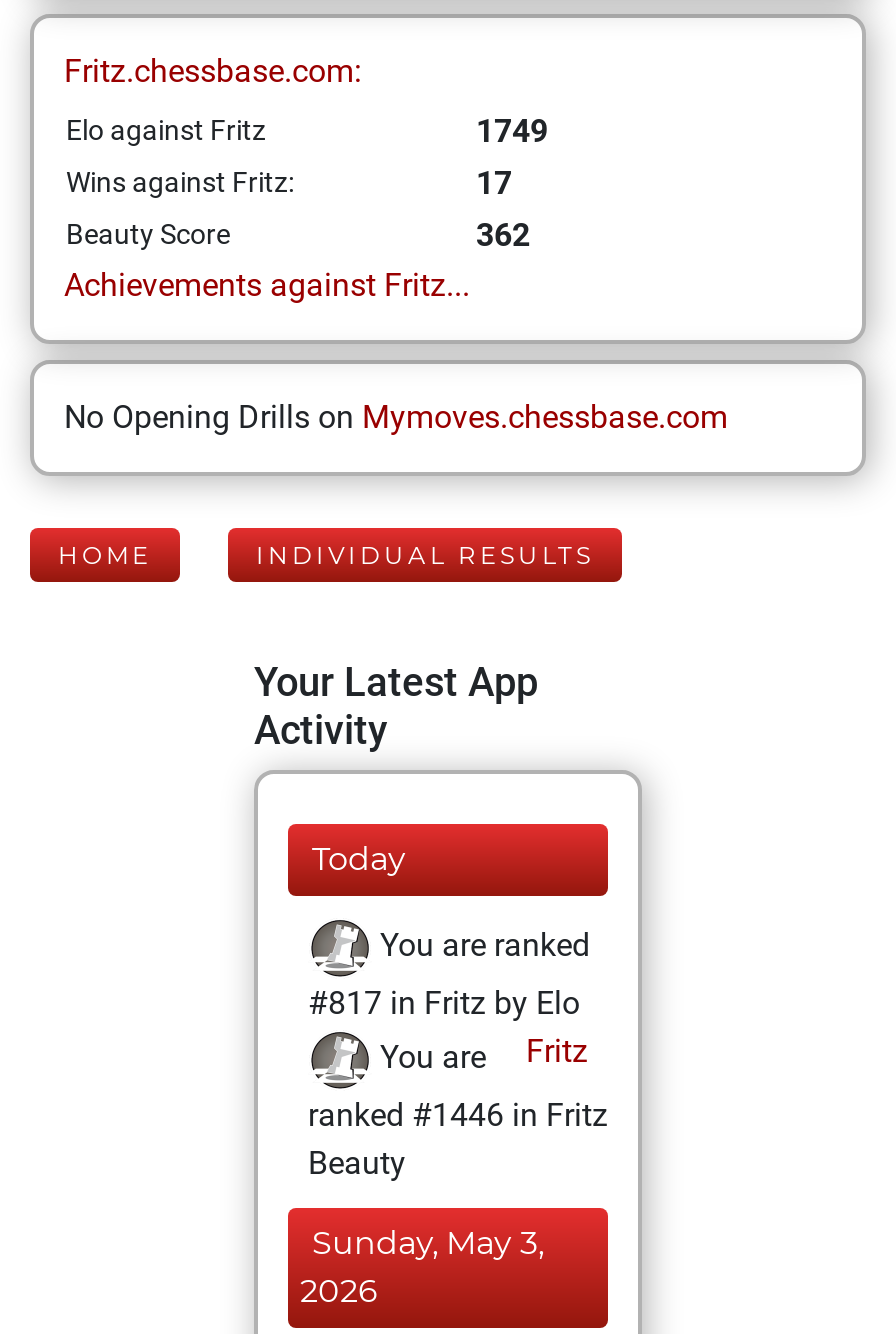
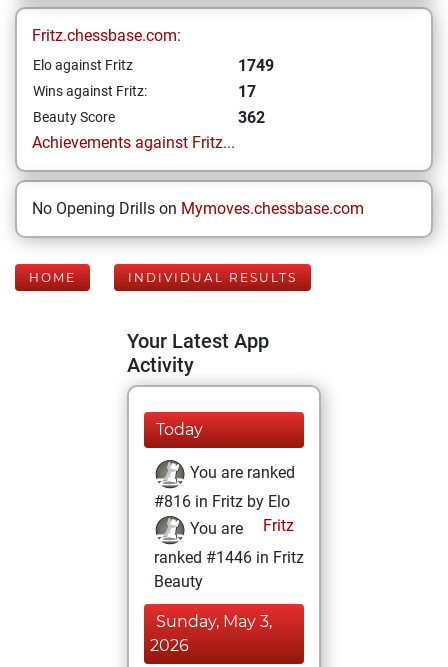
[308,984,580,1022] #817 in Fritz by Elo -> [154,492,290,511] #816 in Fritz by Elo

